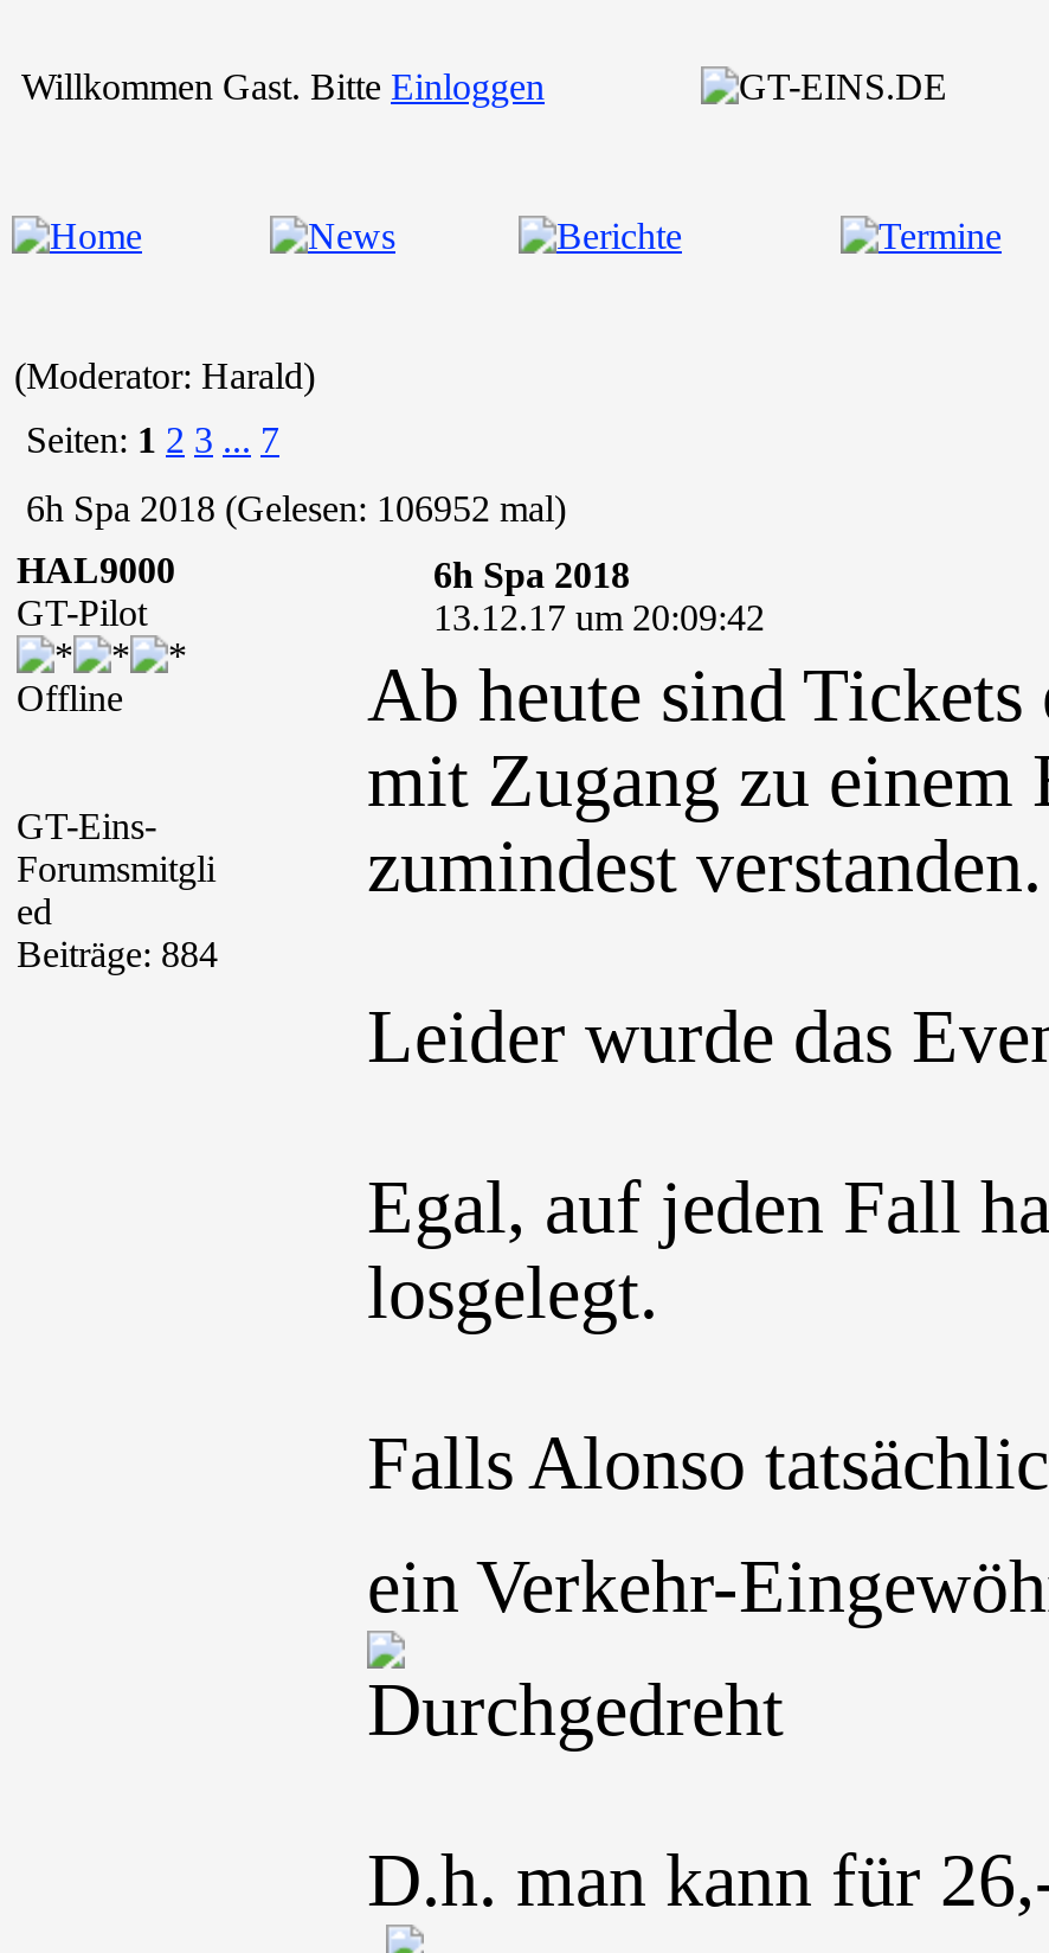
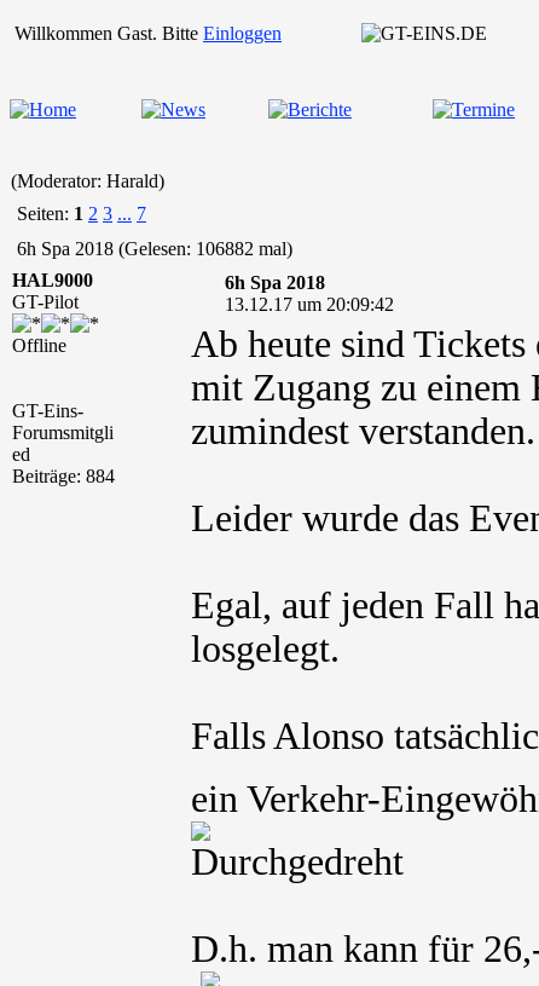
[17,488,566,529] 6h Spa 2018 (Gelesen: 106952 mal) -> [12,238,292,259] 6h Spa 2018 (Gelesen: 106882 mal)

